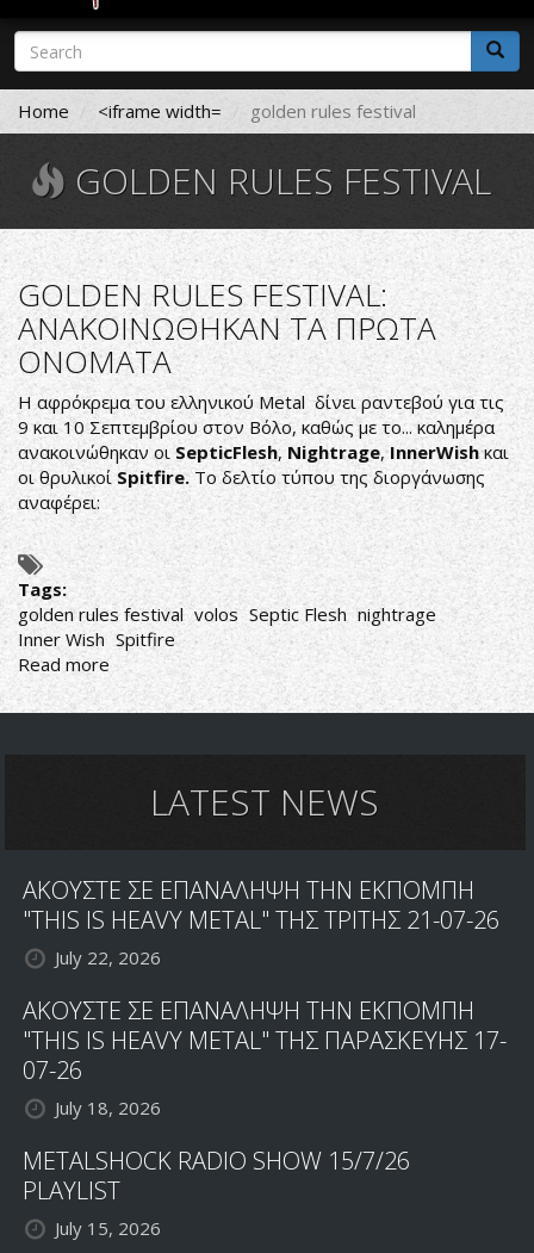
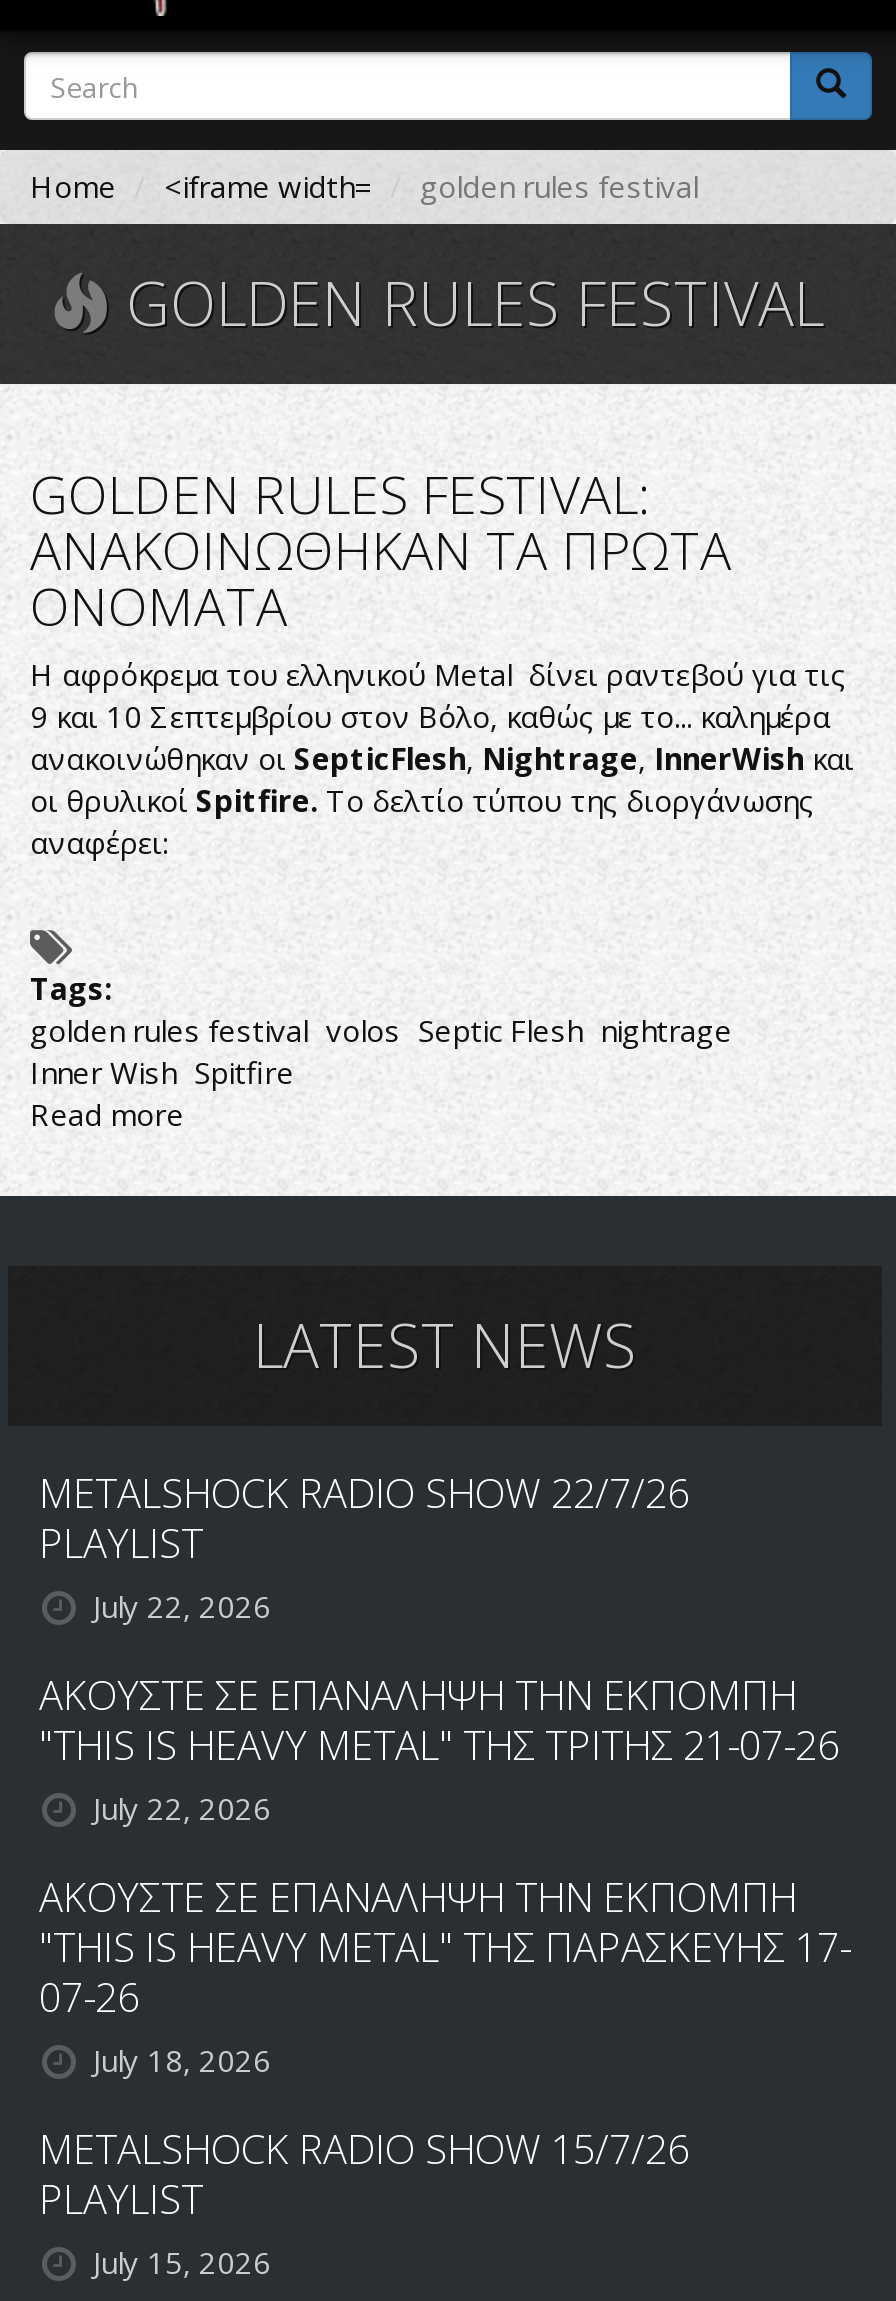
none -> [39,1466,689,1626] METALSHOCK RADIO SHOW 22/7/26 | PLAYLIST | July 22, 2026

